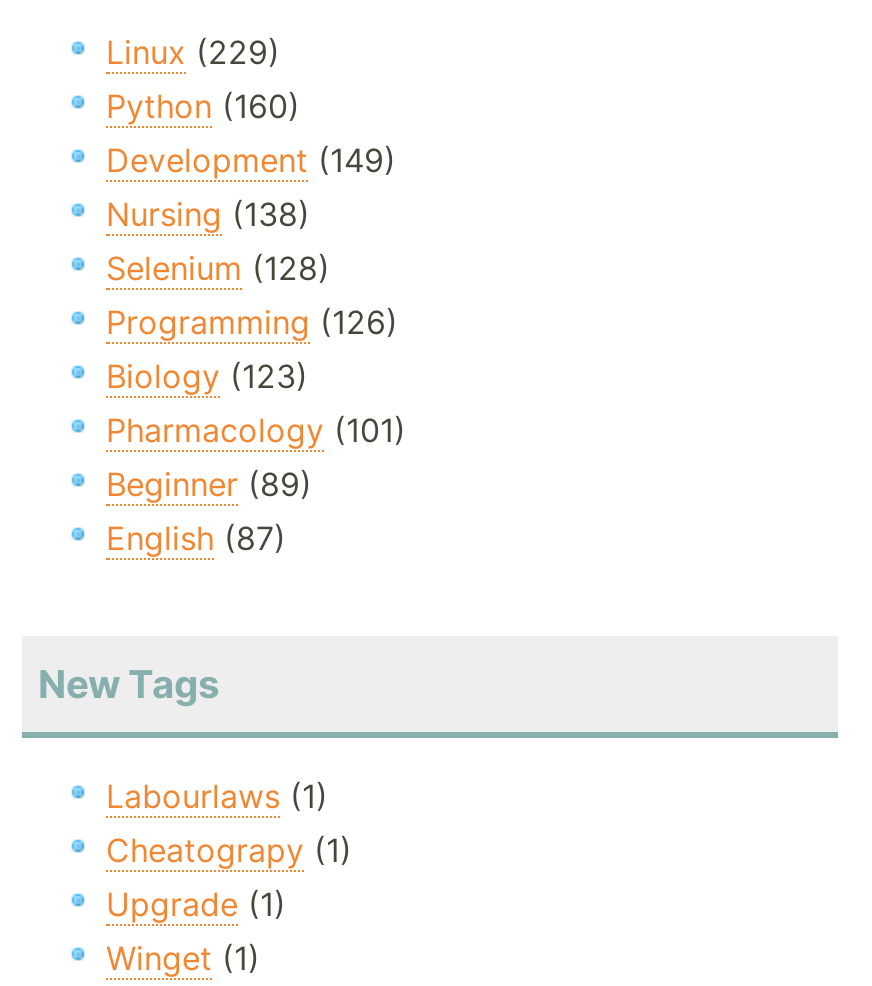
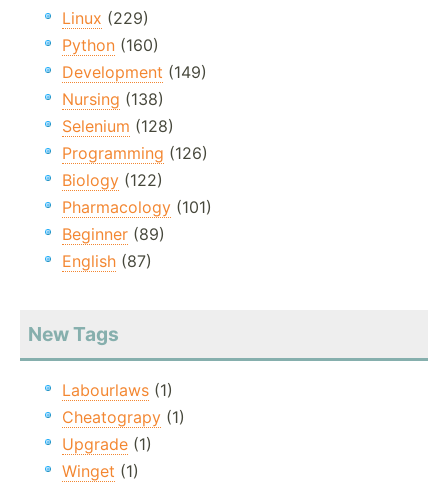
[106,356,308,396] Biology (123) -> [62,170,163,190] Biology (122)

